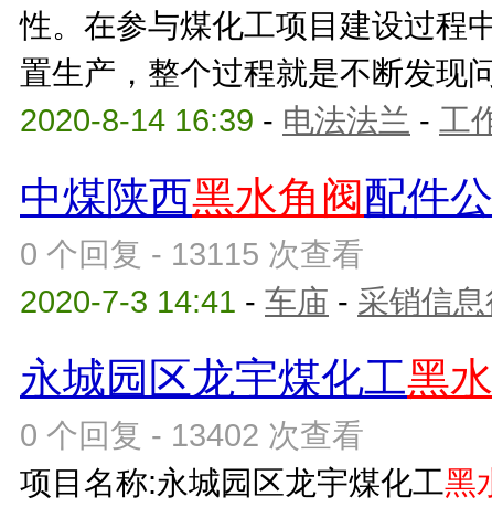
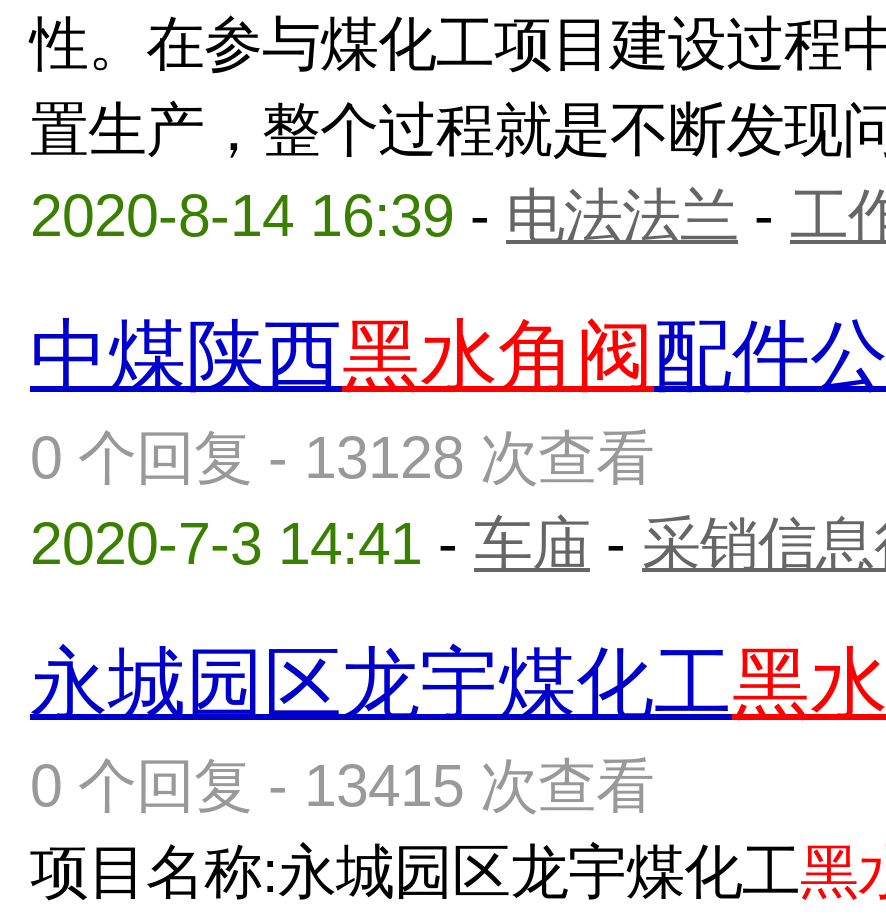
[20,235,364,272] 0 个回复 - 13115 次查看 -> [30,424,654,490] 0 个回复 - 13128 次查看
[20,416,364,453] 0 个回复 - 13402 次查看 -> [30,752,654,818] 0 个回复 - 13415 次查看

